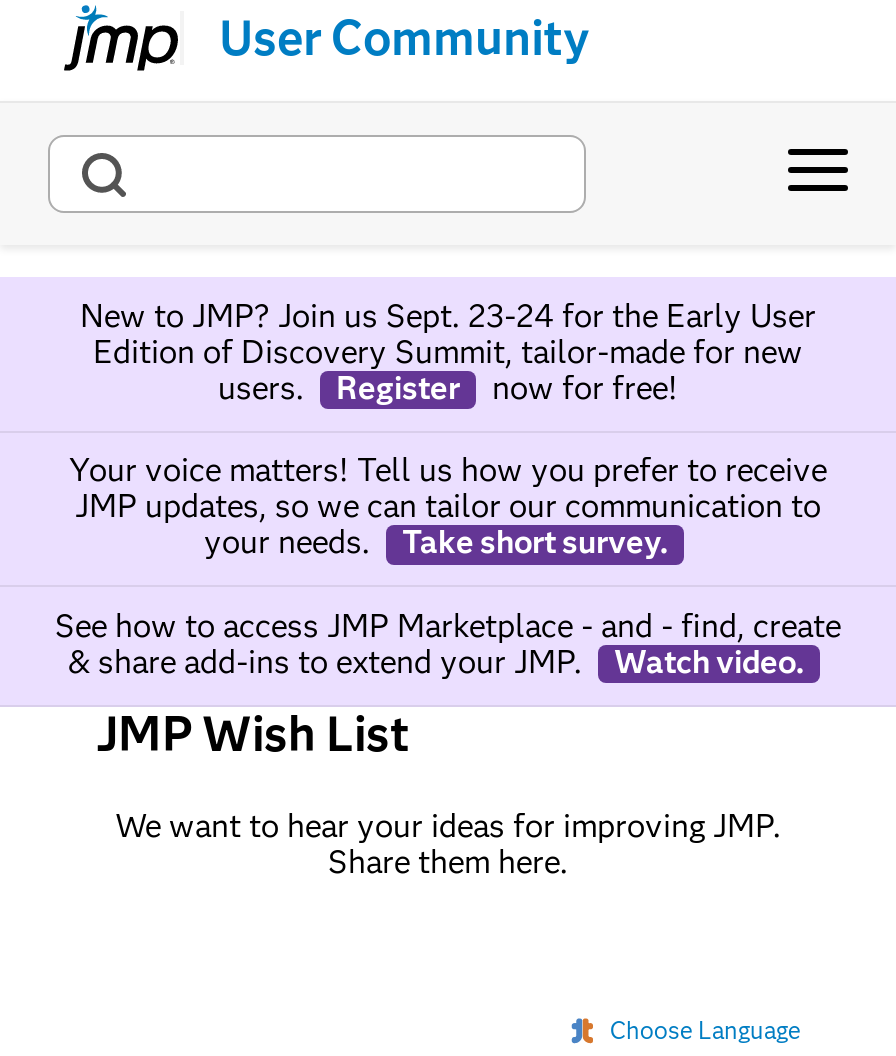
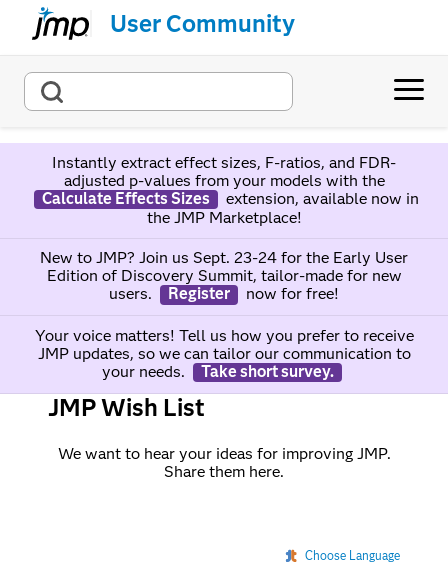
none -> [41,153,418,227] Instantly extract effect sizes, F-ratios, and FDR- | adjusted p-values from your models with the | Calculate Effects Sizes | extension, available now in | the JMP Marketplace!
moved [69,297,827,561] -> [34,248,413,381]: New to JMP? Join us Sept. 23-24 for the Early User | Edition of Discovery Summit, tailor-made for new | users. | ... | your needs. | Take short survey.
[55,606,841,680] See how to access JMP Marketplace - and - find, create | & share add-ins to extend your JMP. | Watch video. -> none

